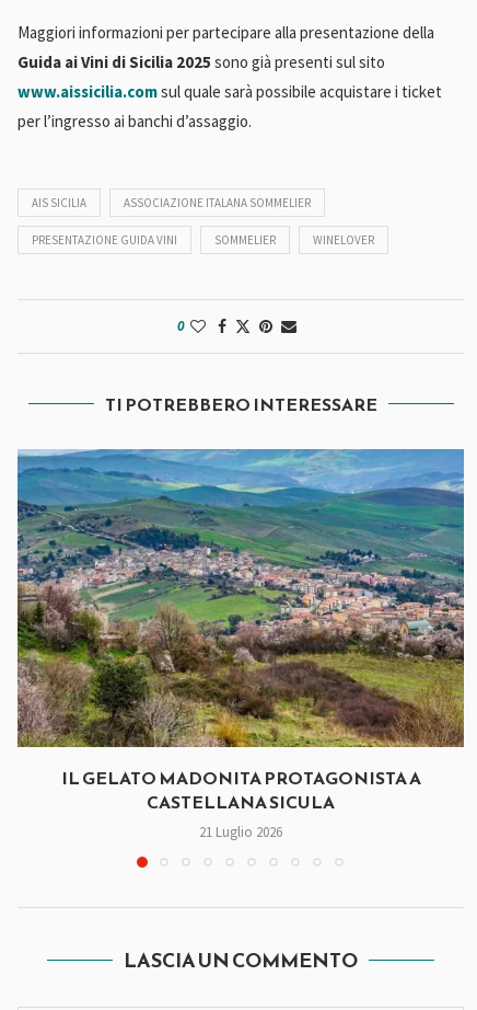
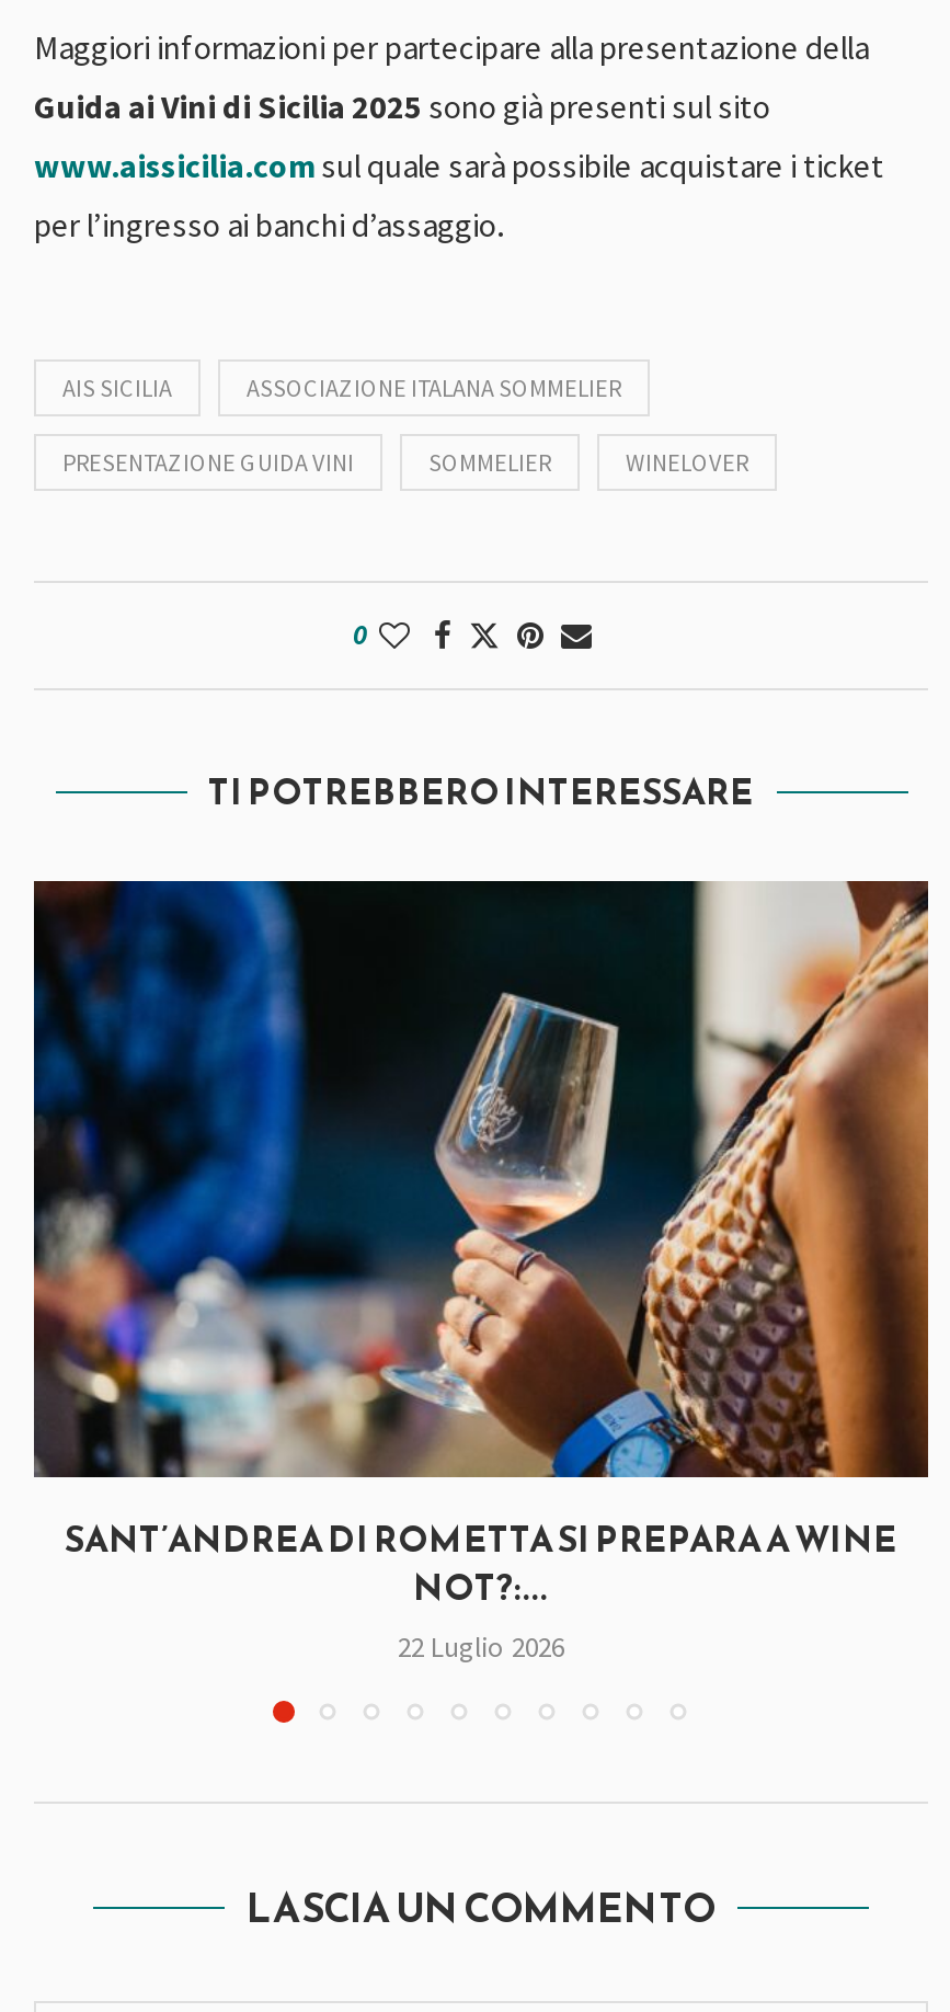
[16,448,465,841] [image] | IL GELATO MADONITA PROTAGONISTA A | CASTELLANA SICULA | 21 Luglio 2026 -> [32,879,930,1666] [image] | SANT’ANDREA DI ROMETTA SI PREPARA A WINE | NOT?:... | 22 Luglio 2026

